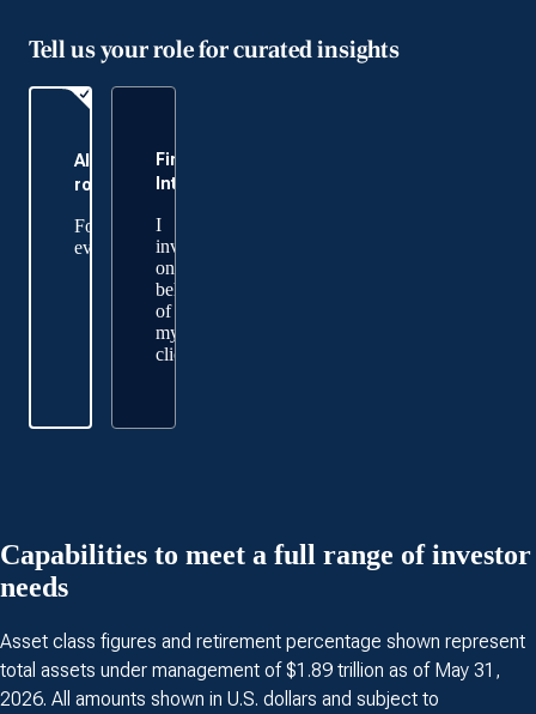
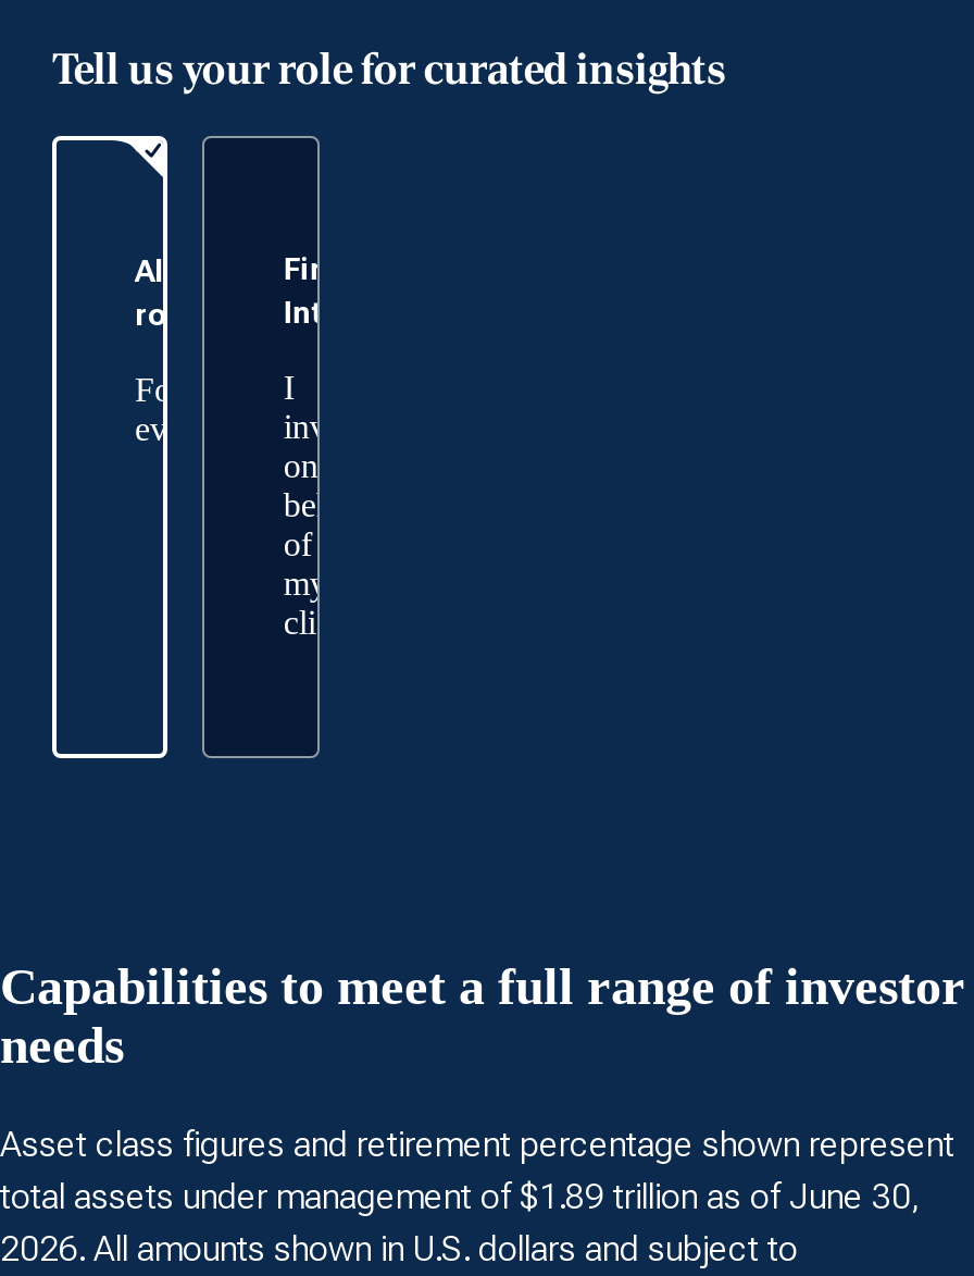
[0,659,501,682] total assets under management of $1.89 trillion as of May 31, -> [0,1176,922,1217] total assets under management of $1.89 trillion as of June 30,

